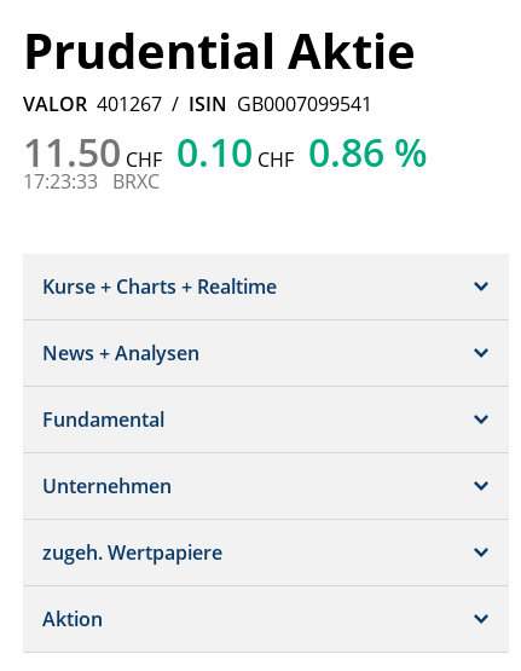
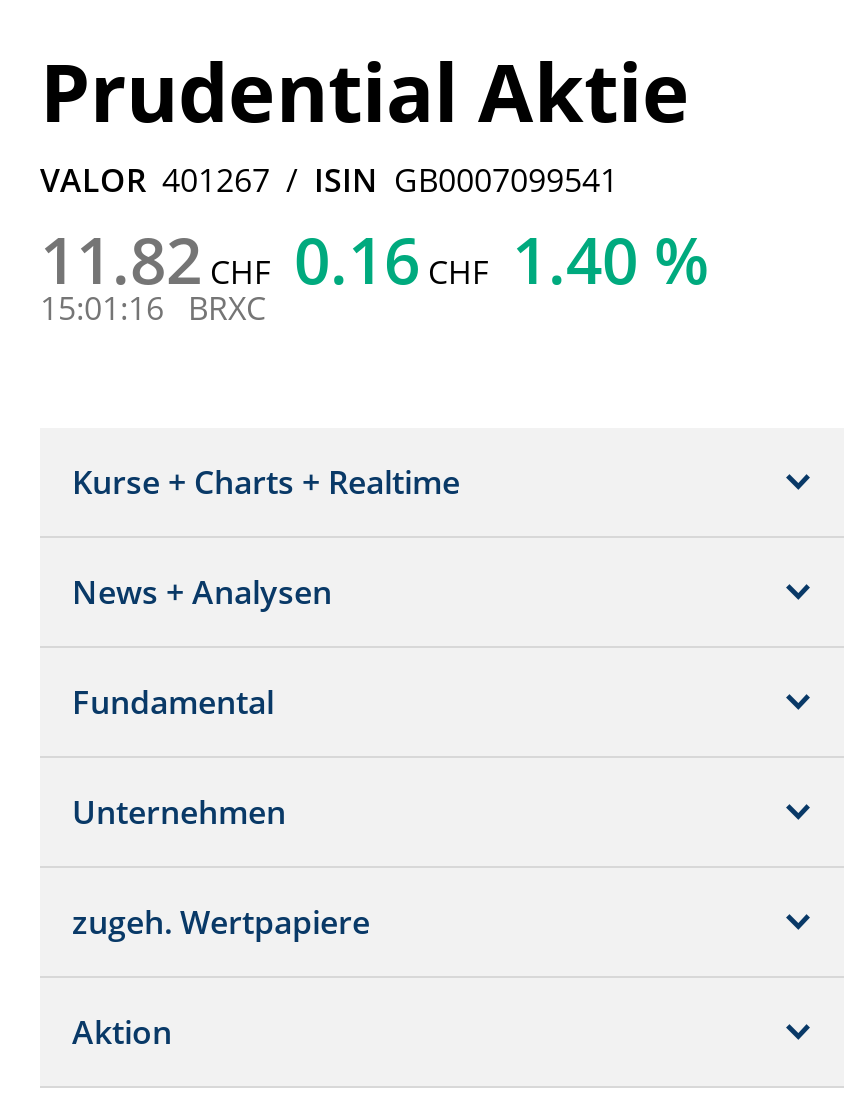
[23,126,428,178] 11.50 CHF 0.10 CHF 0.86 % -> [40,216,710,302] 11.82 CHF 0.16 CHF 1.40 %
[23,168,160,195] 17:23:33 BRXC -> [40,286,266,330] 15:01:16 BRXC

